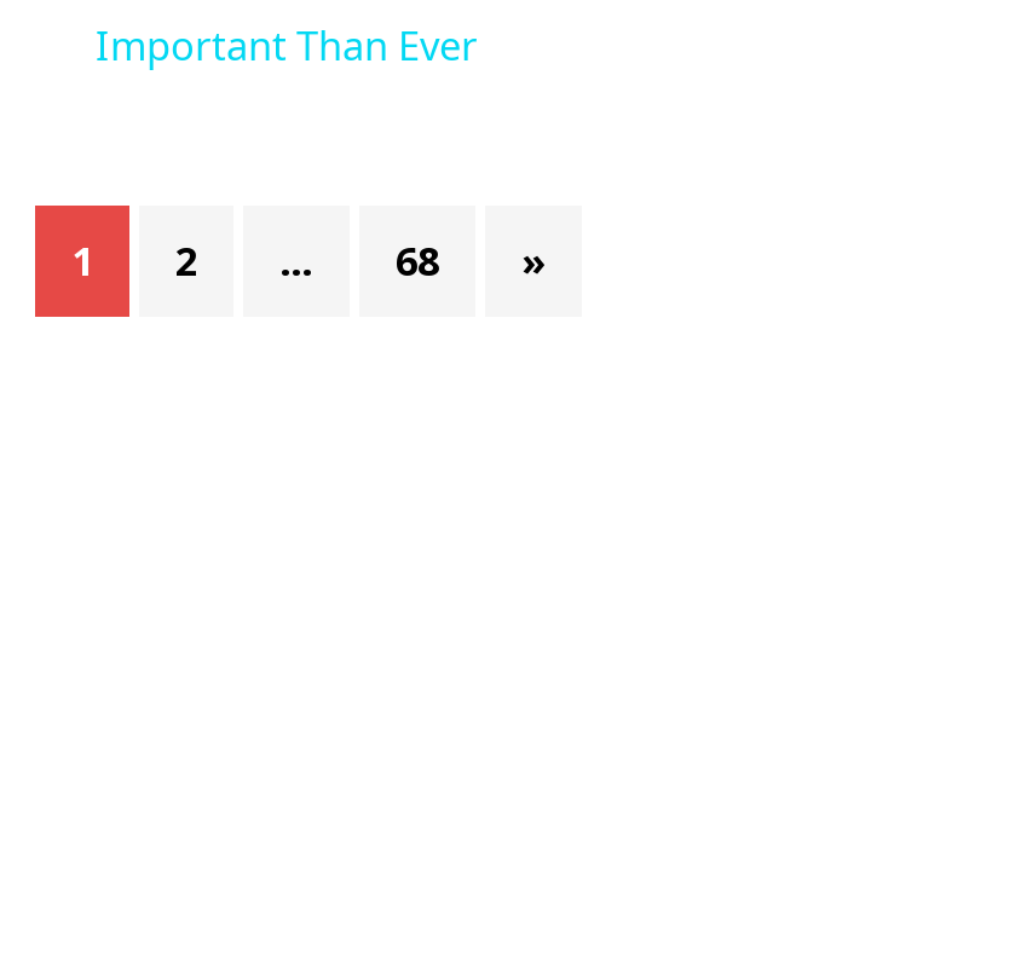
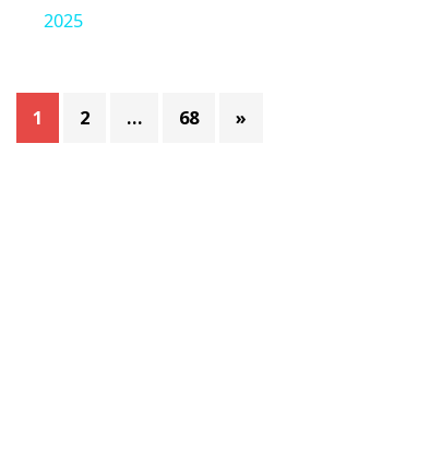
[96,20,478,74] Important Than Ever -> [44,9,83,33] 2025

